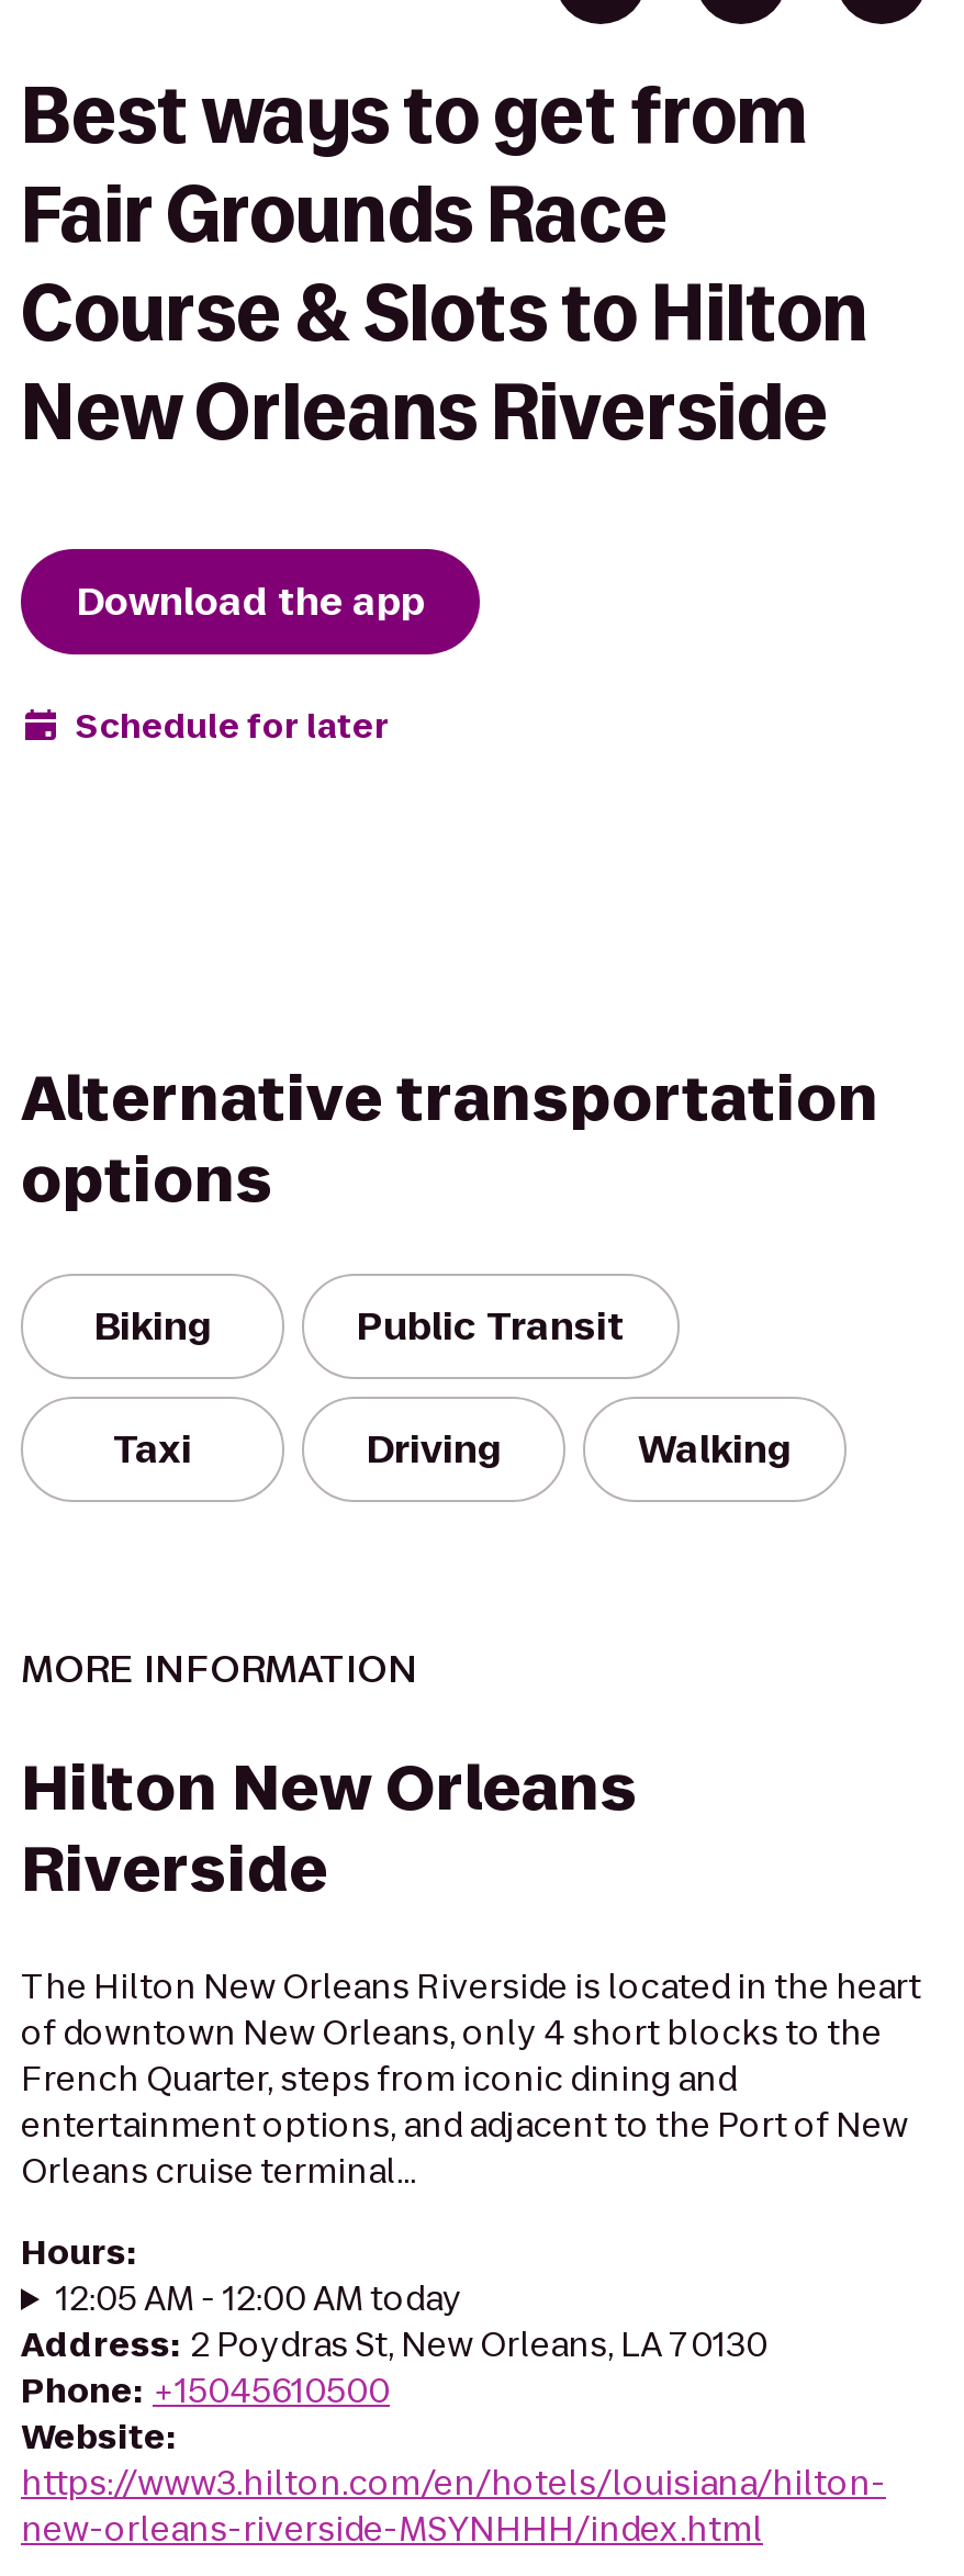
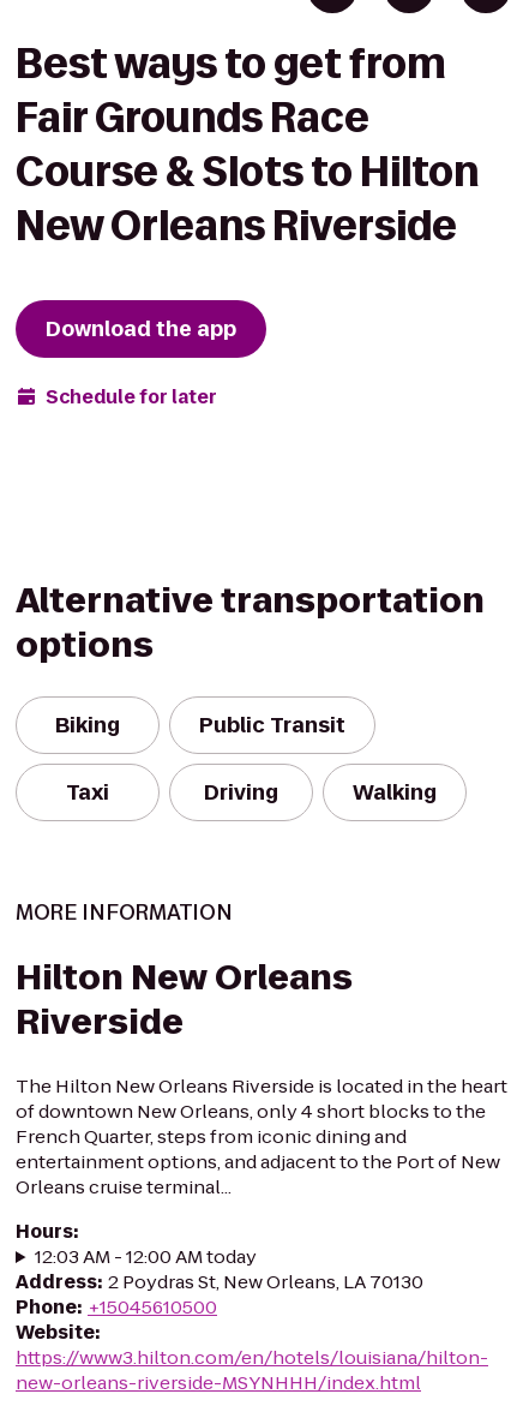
[56,2275,462,2321] 12:05 AM - 12:00 AM today -> [35,1244,257,1269] 12:03 AM - 12:00 AM today

